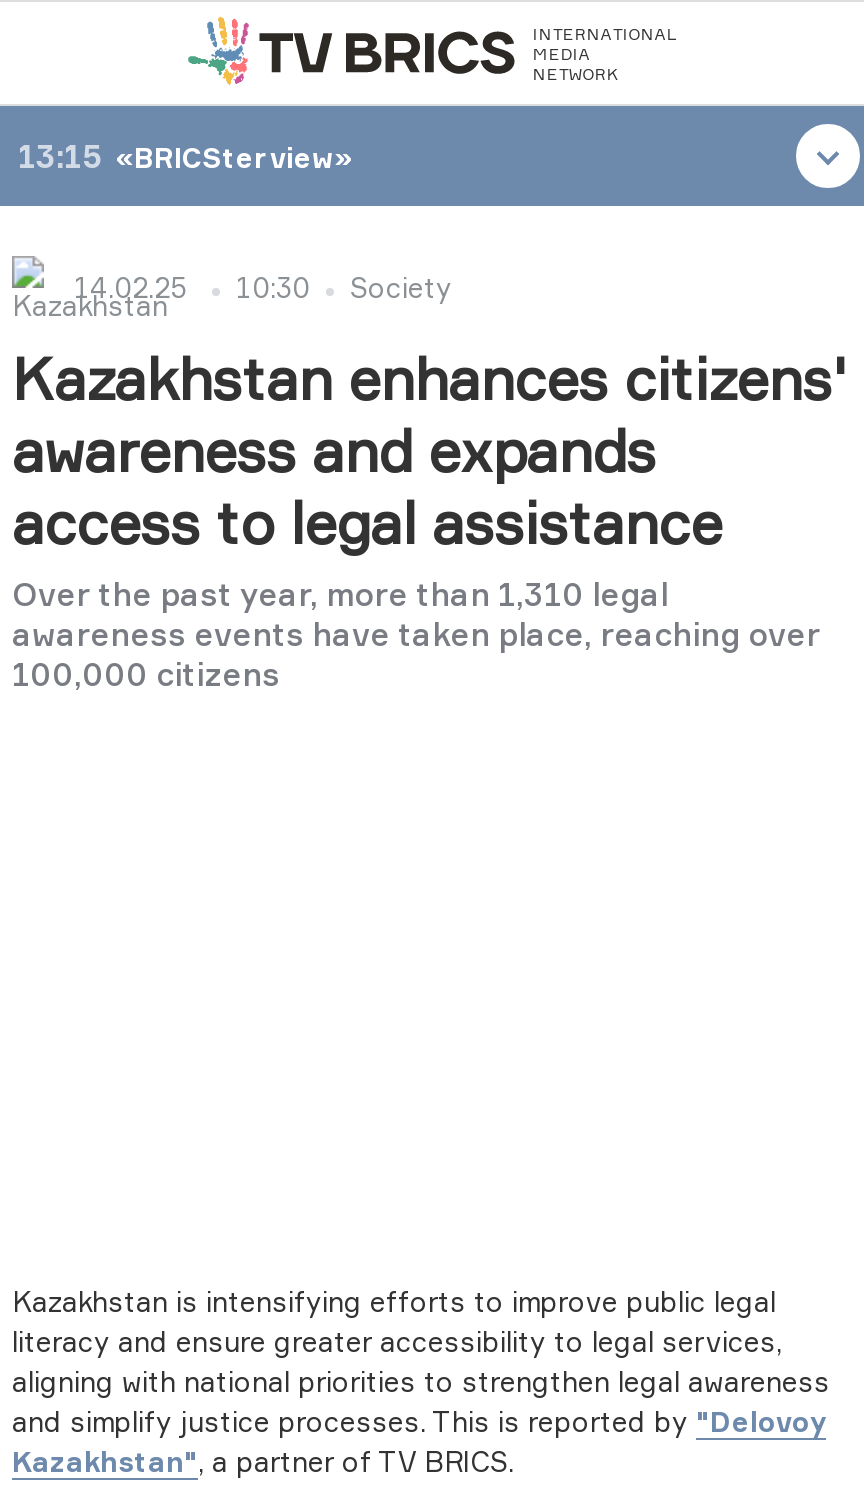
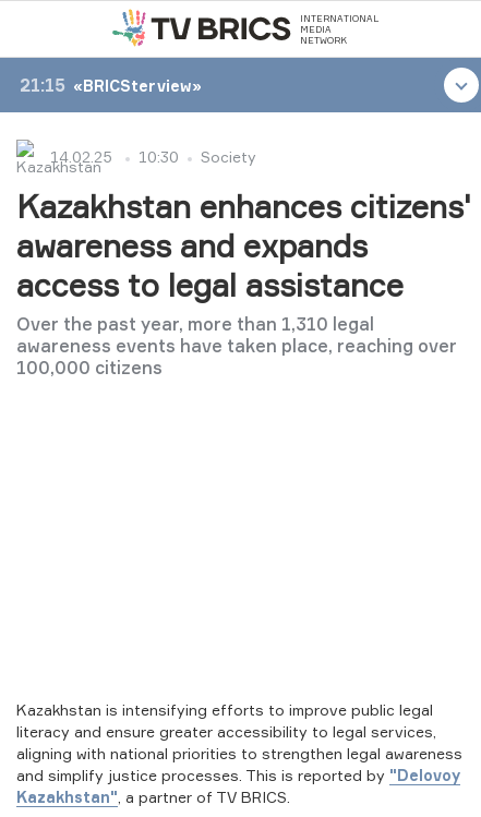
[18,136,352,176] 13:15 «BRICSterview» -> [20,74,202,96] 21:15 «BRICSterview»

